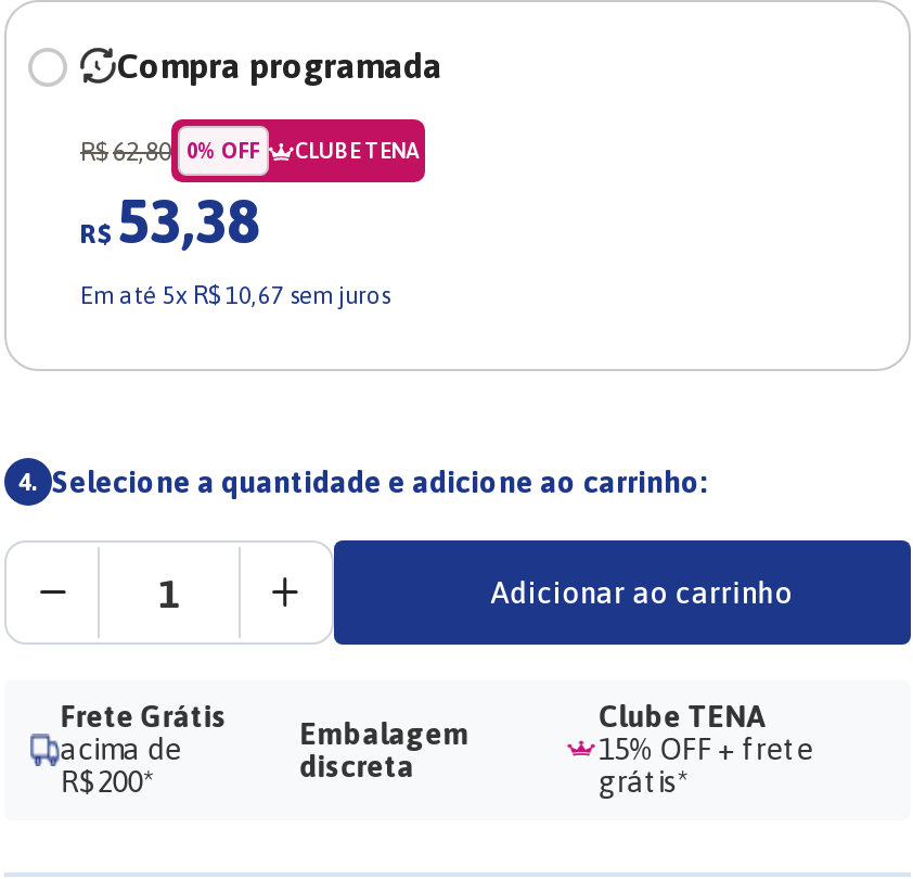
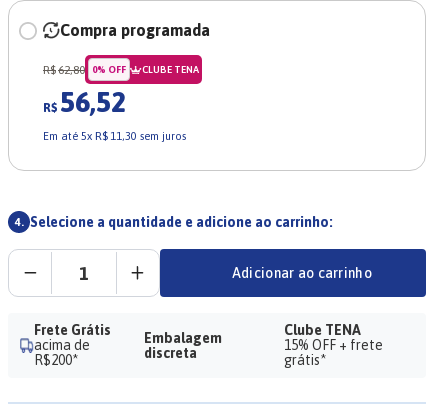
[80,187,260,256] R$ 53,38 -> [43,86,126,118] R$ 56,52
[80,280,390,310] Em até 5x R$ 10,67 sem juros -> [43,129,186,143] Em até 5x R$ 11,30 sem juros

